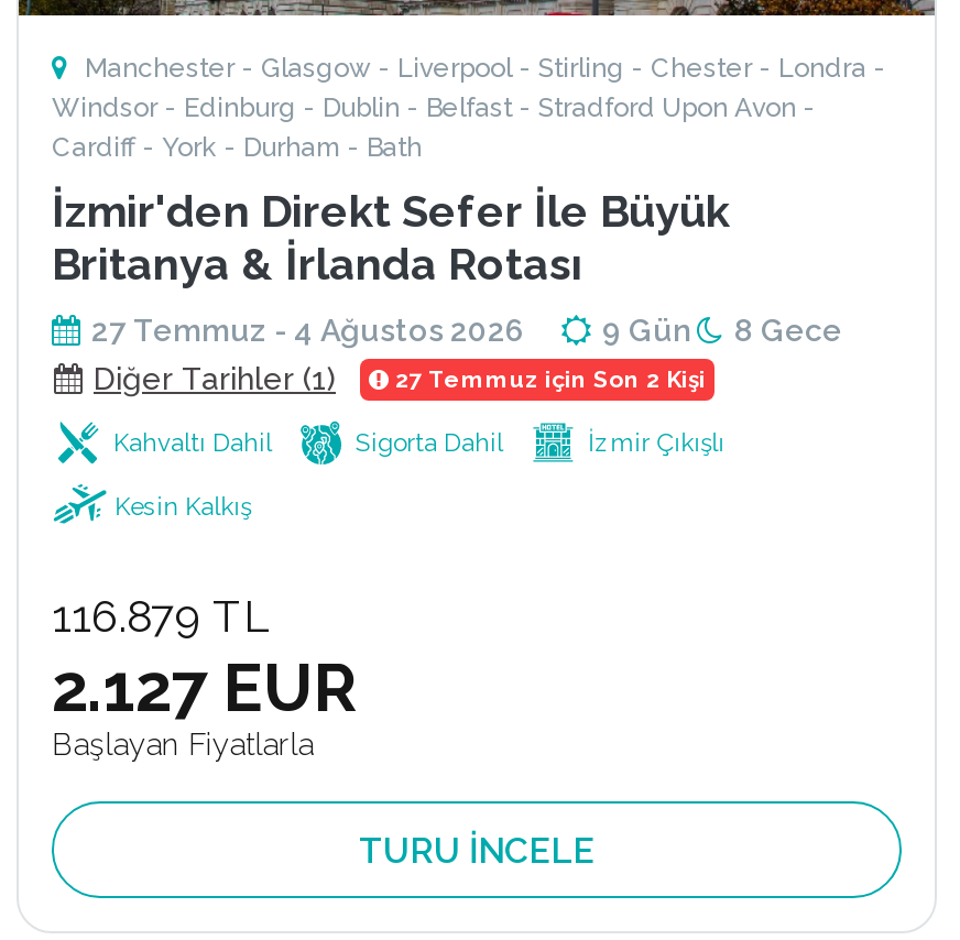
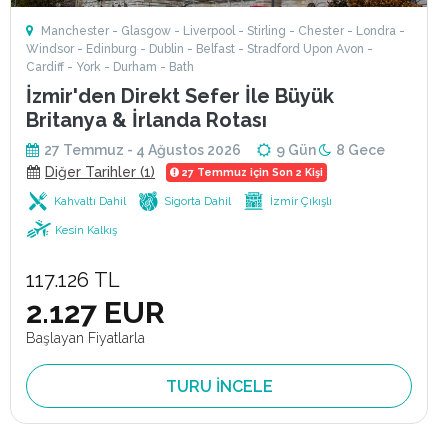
[52,590,270,643] 116.879 TL -> [26,268,120,292] 117.126 TL

